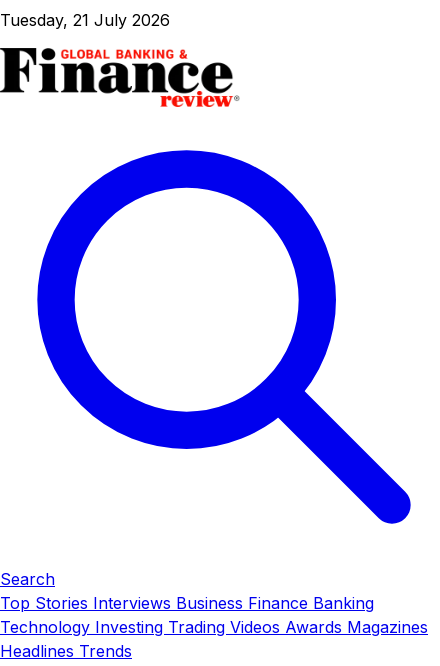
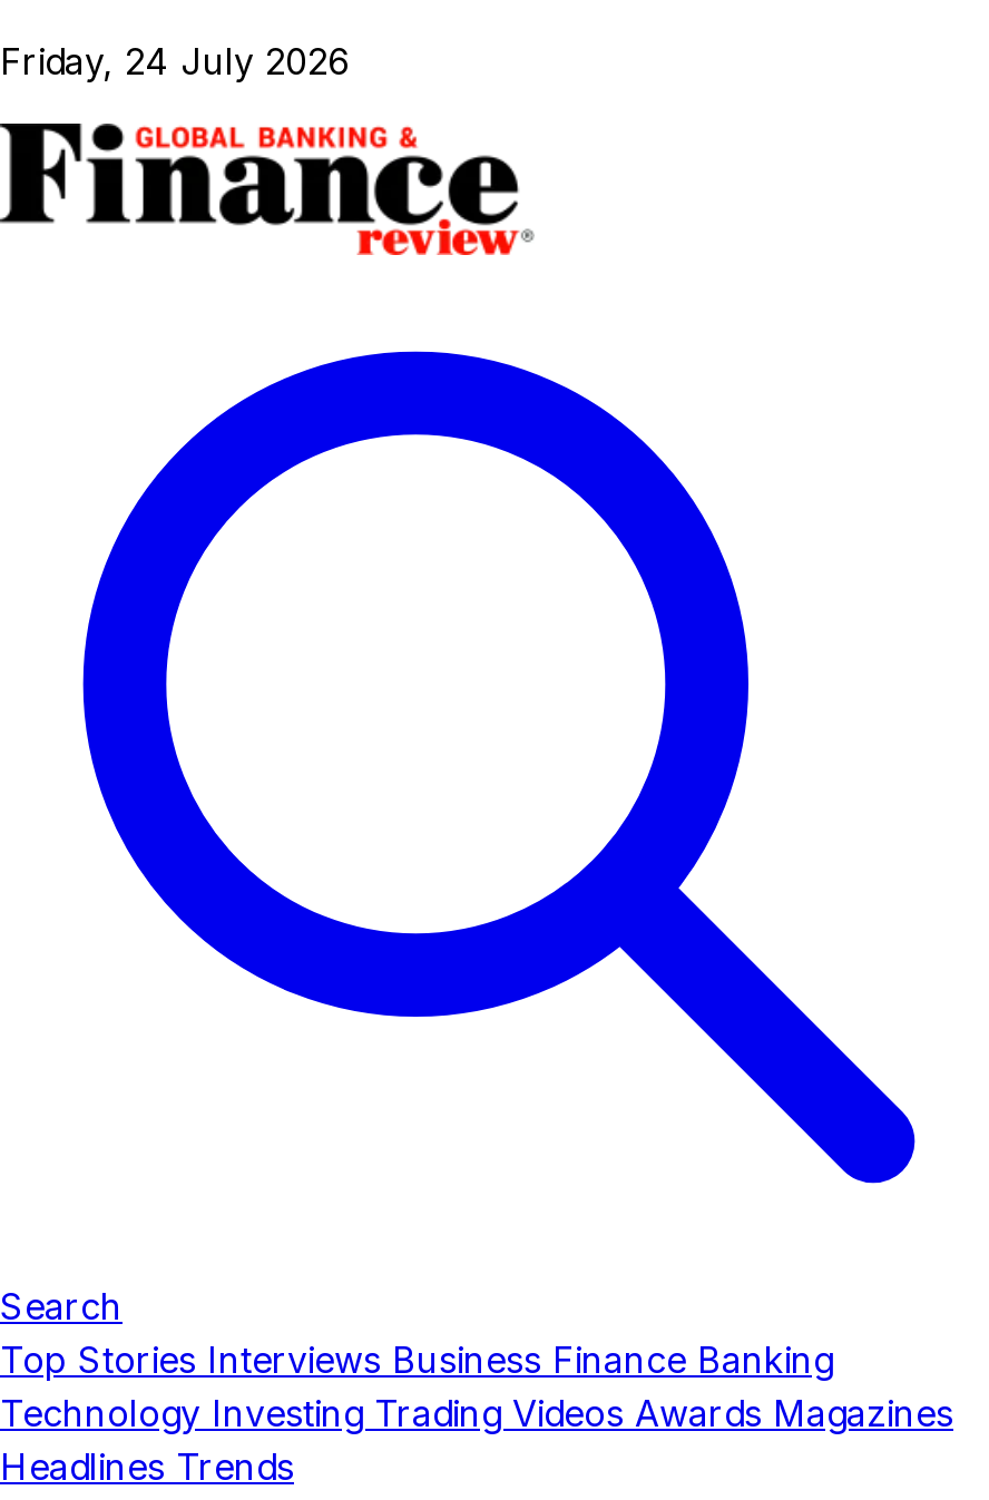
[0,10,170,30] Tuesday, 21 July 2026 -> [0,39,350,84] Friday, 24 July 2026

